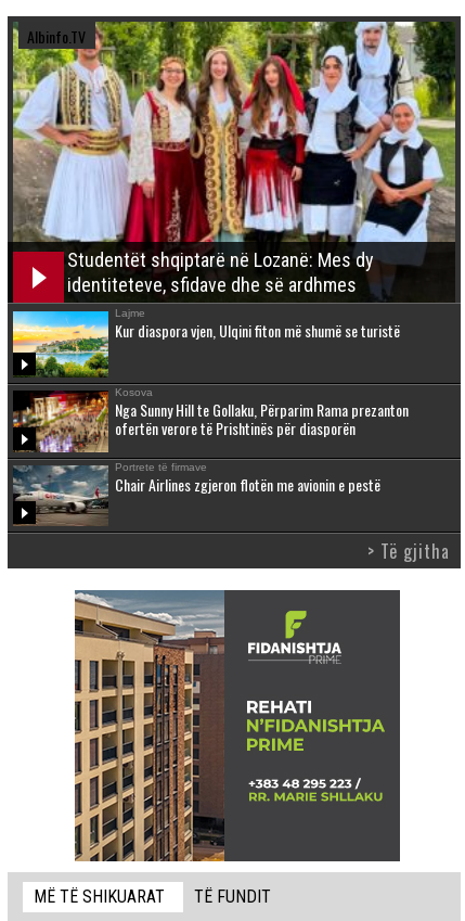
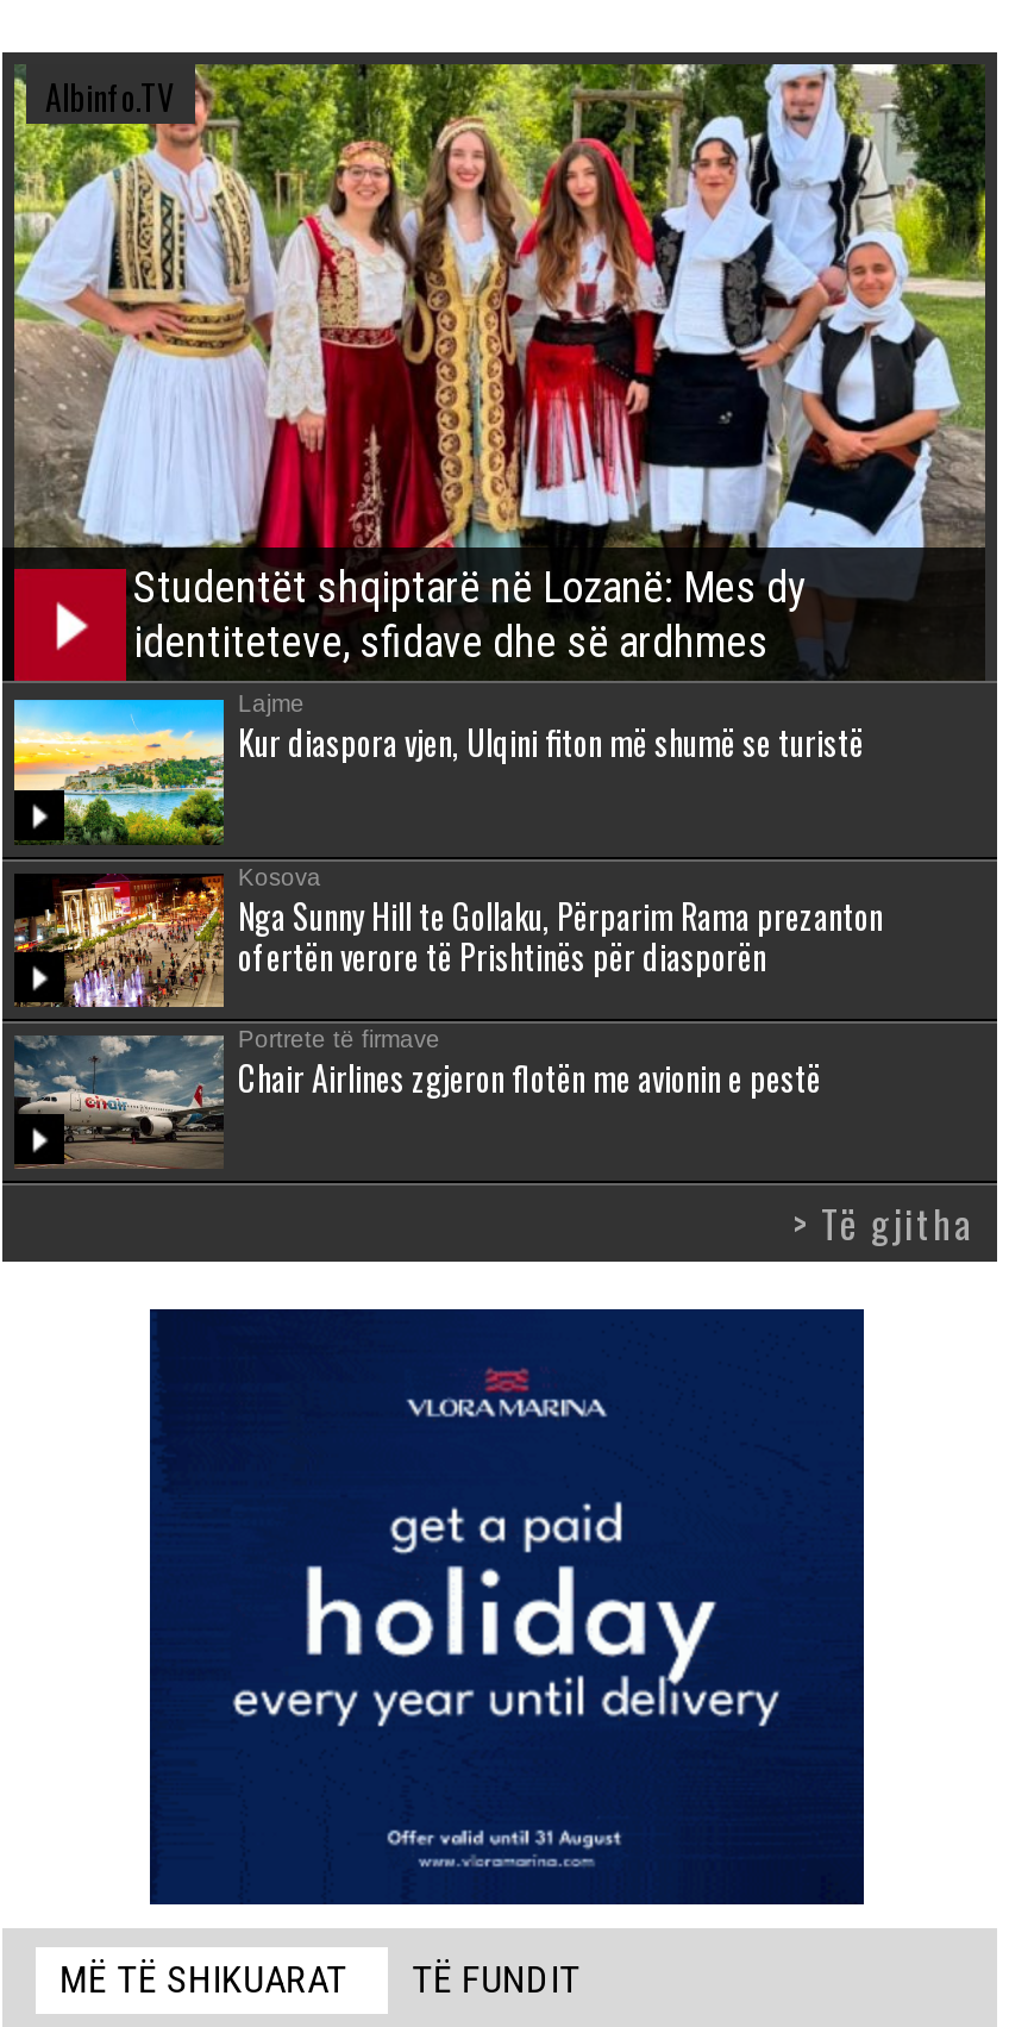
[74,590,400,862] [image] -> [148,1308,864,1908] [image]

